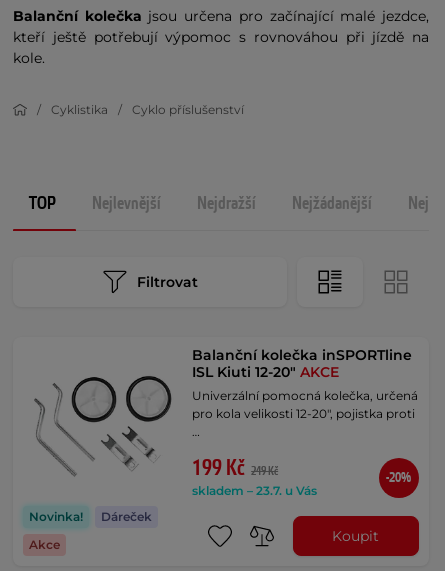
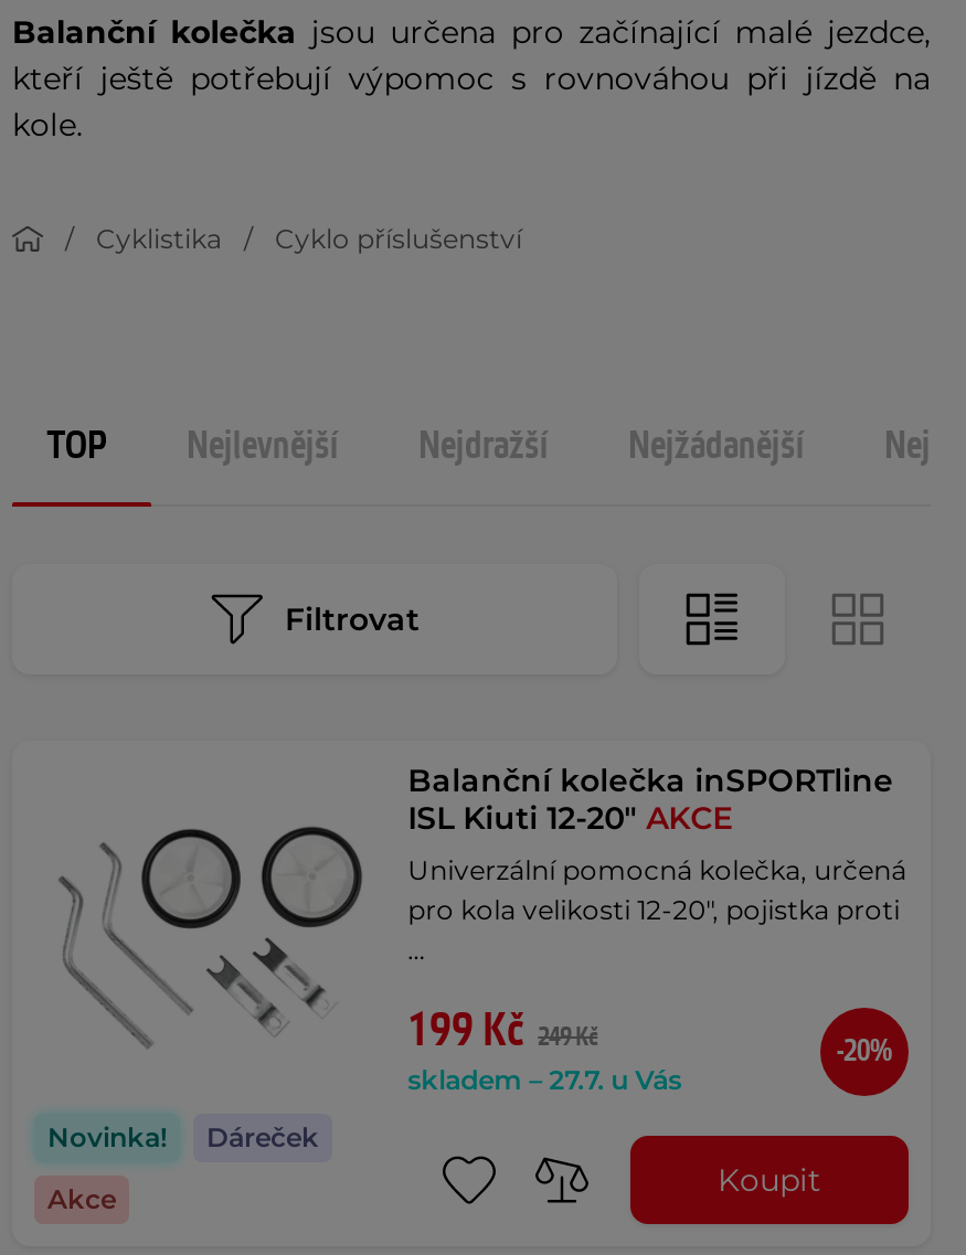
[192,483,317,498] skladem – 23.7. u Vás -> [408,1063,682,1096] skladem – 27.7. u Vás

